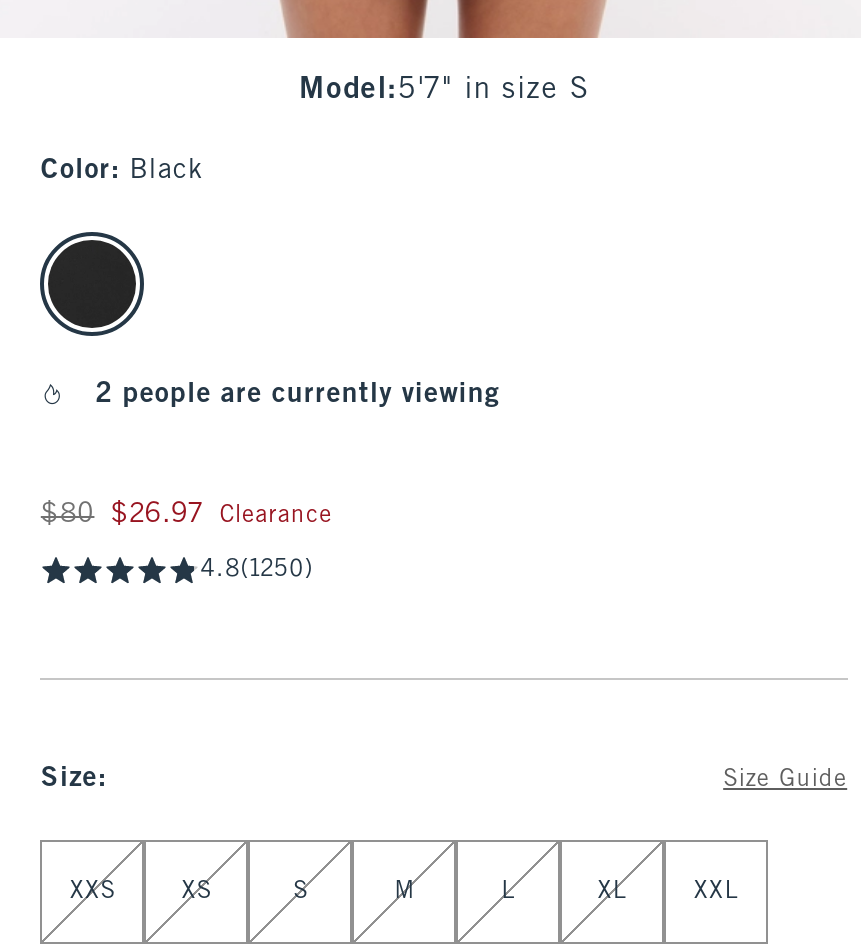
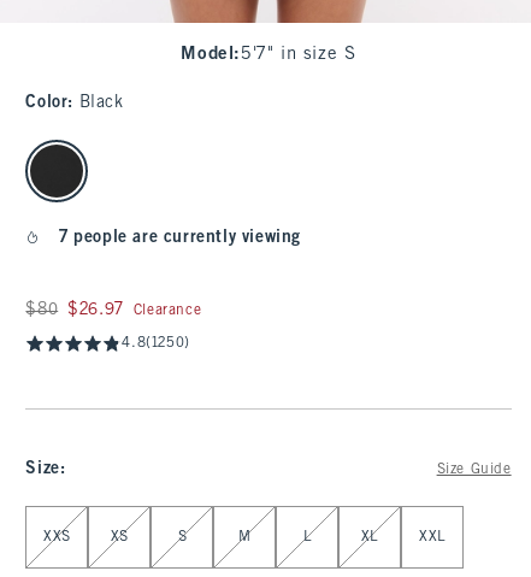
[96,382,500,408] 2 people are currently viewing -> [59,230,301,246] 7 people are currently viewing

